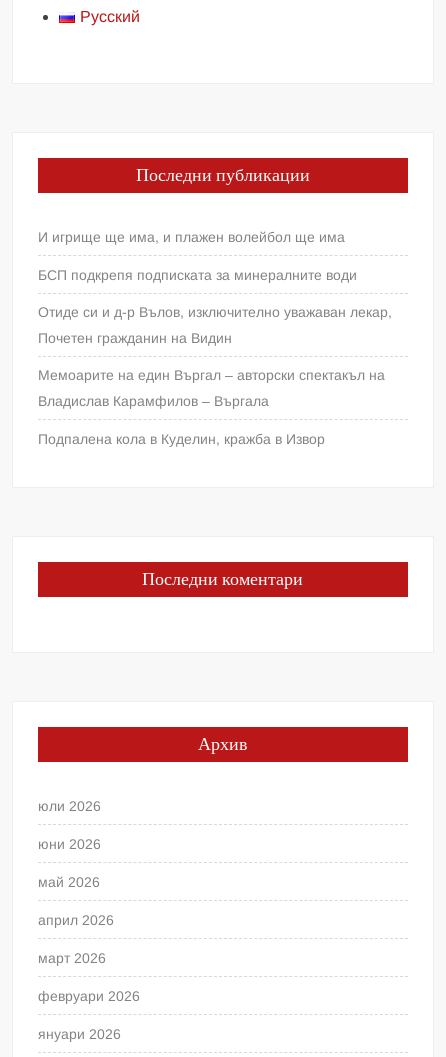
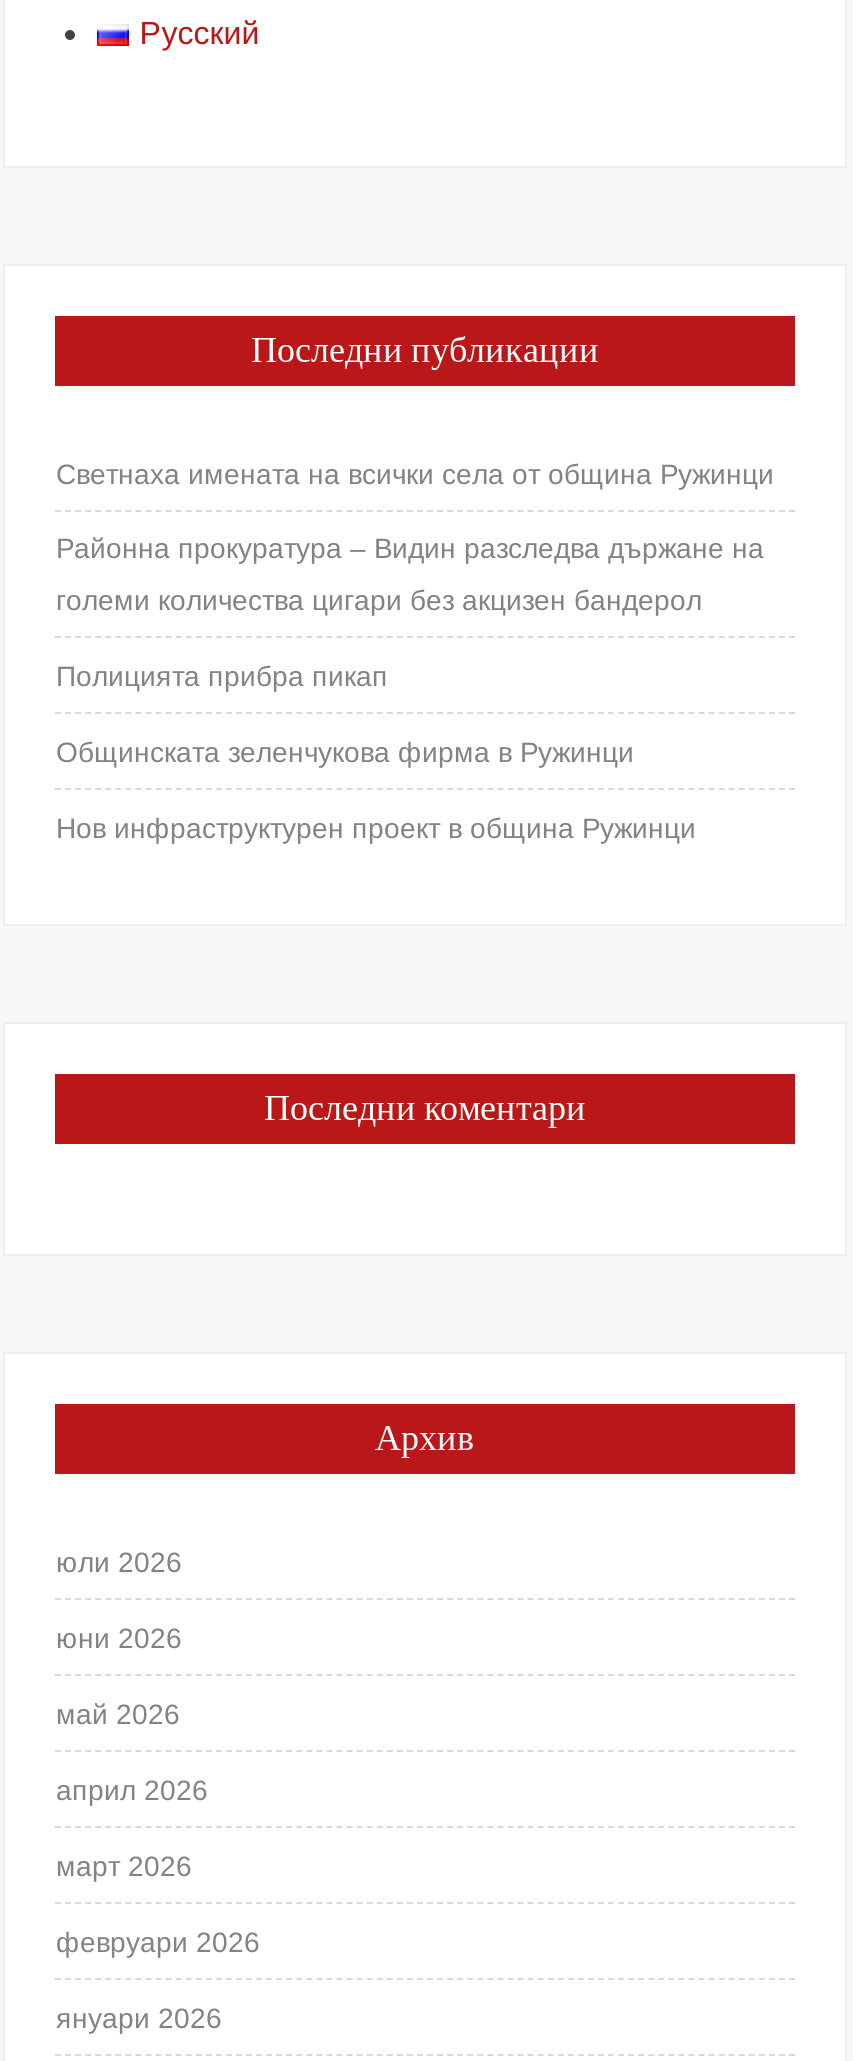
[38,229,392,447] И игрище ще има, и плажен волейбол ще има | БСП подкрепя подписката за минералните води | Отиде си и д-р Вълов, изключително уважаван лекар, | Почетен гражданин на Видин | Мемоарите на един Въргал – авторски спектакъл на | Владислав Карамфилов – Въргала | Подпалена кола в Куделин, кражба в Извор -> [56,458,774,844] Светнаха имената на всички села от община Ружинци | Районна прокуратура – Видин разследва държане на | големи количества цигари без акцизен бандерол | Полицията прибра пикап | Общинската зеленчукова фирма в Ружинци | Нов инфраструктурен проект в община Ружинци

